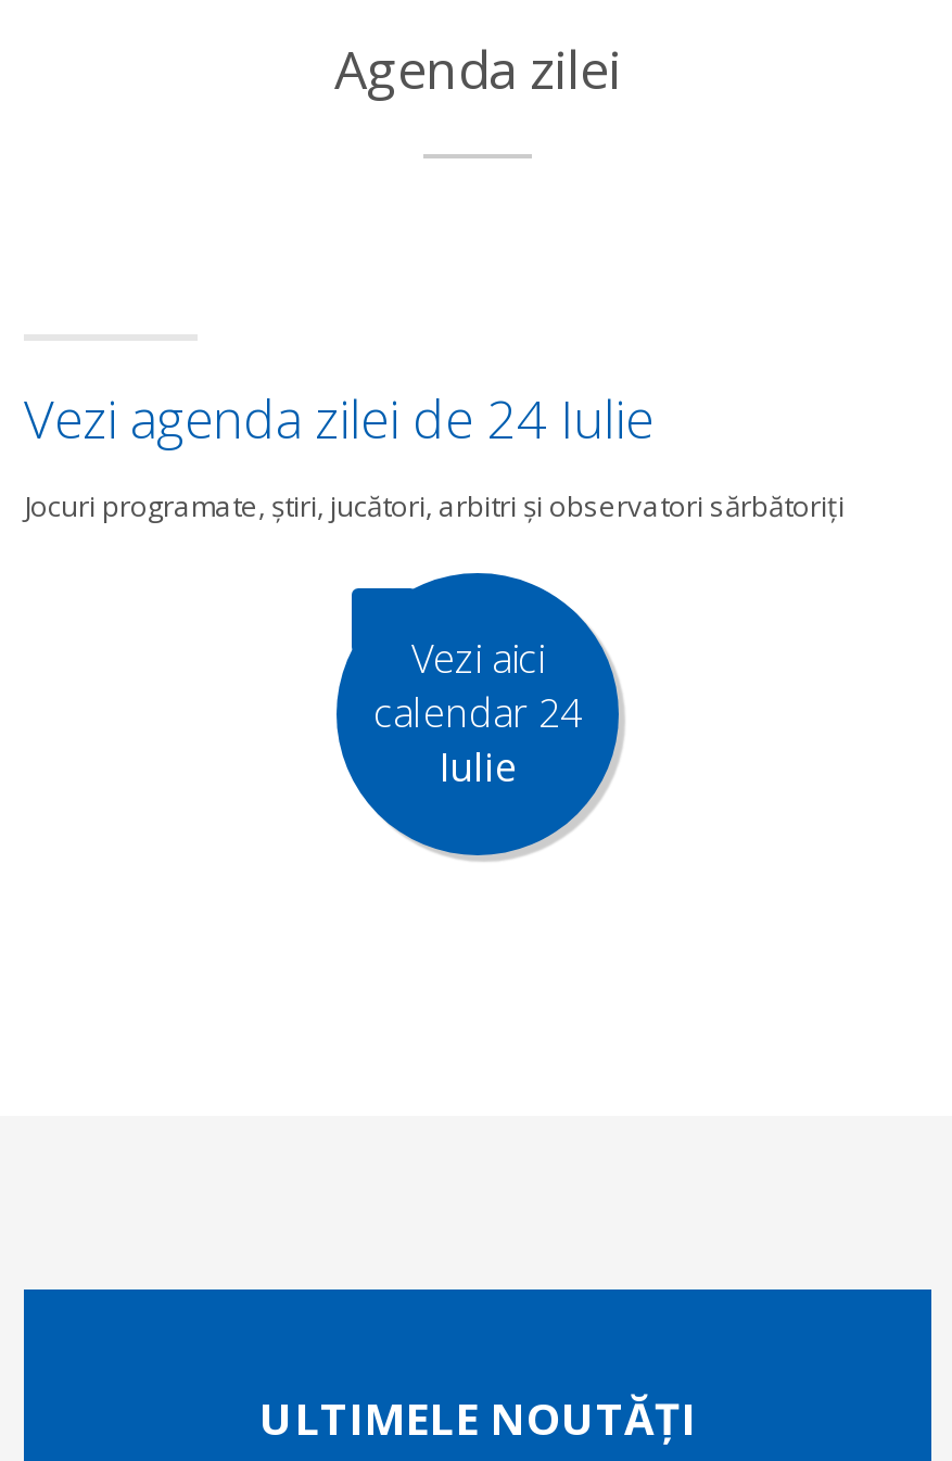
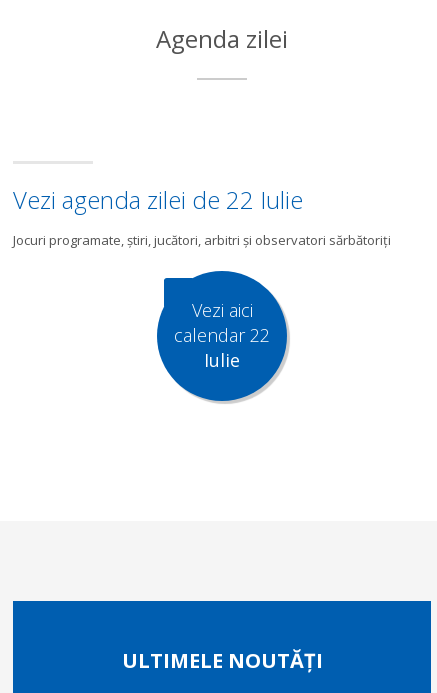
[24,381,653,453] Vezi agenda zilei de 24 Iulie -> [13,183,303,216] Vezi agenda zilei de 22 Iulie
[373,685,582,737] calendar 24 -> [174,323,270,347] calendar 22

